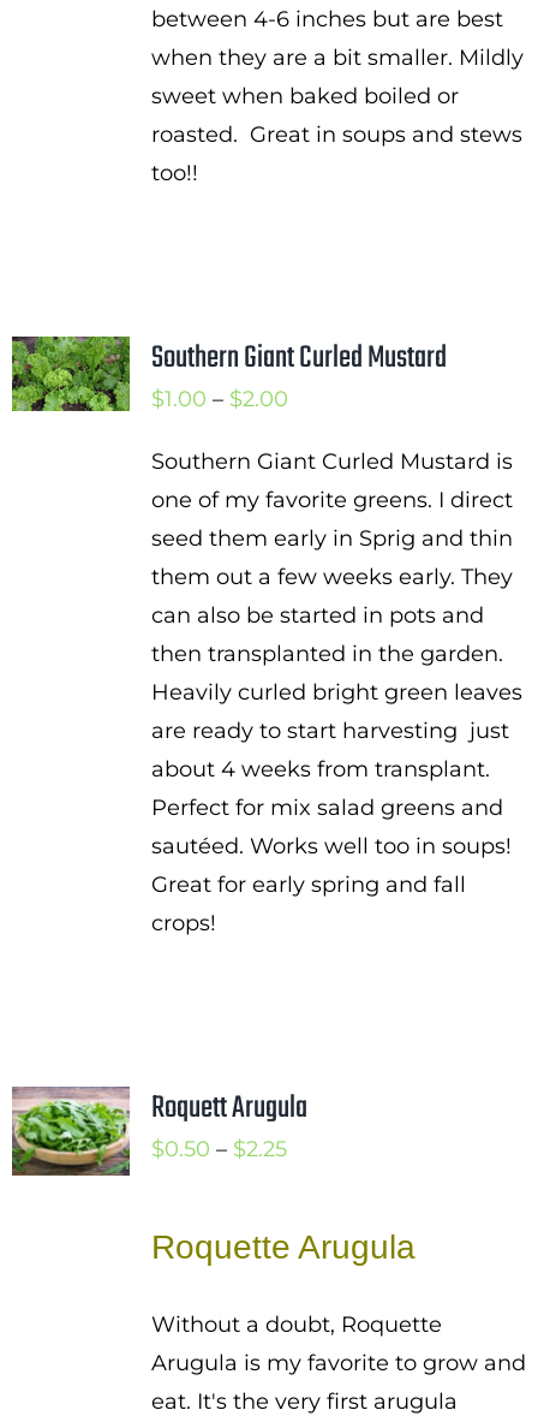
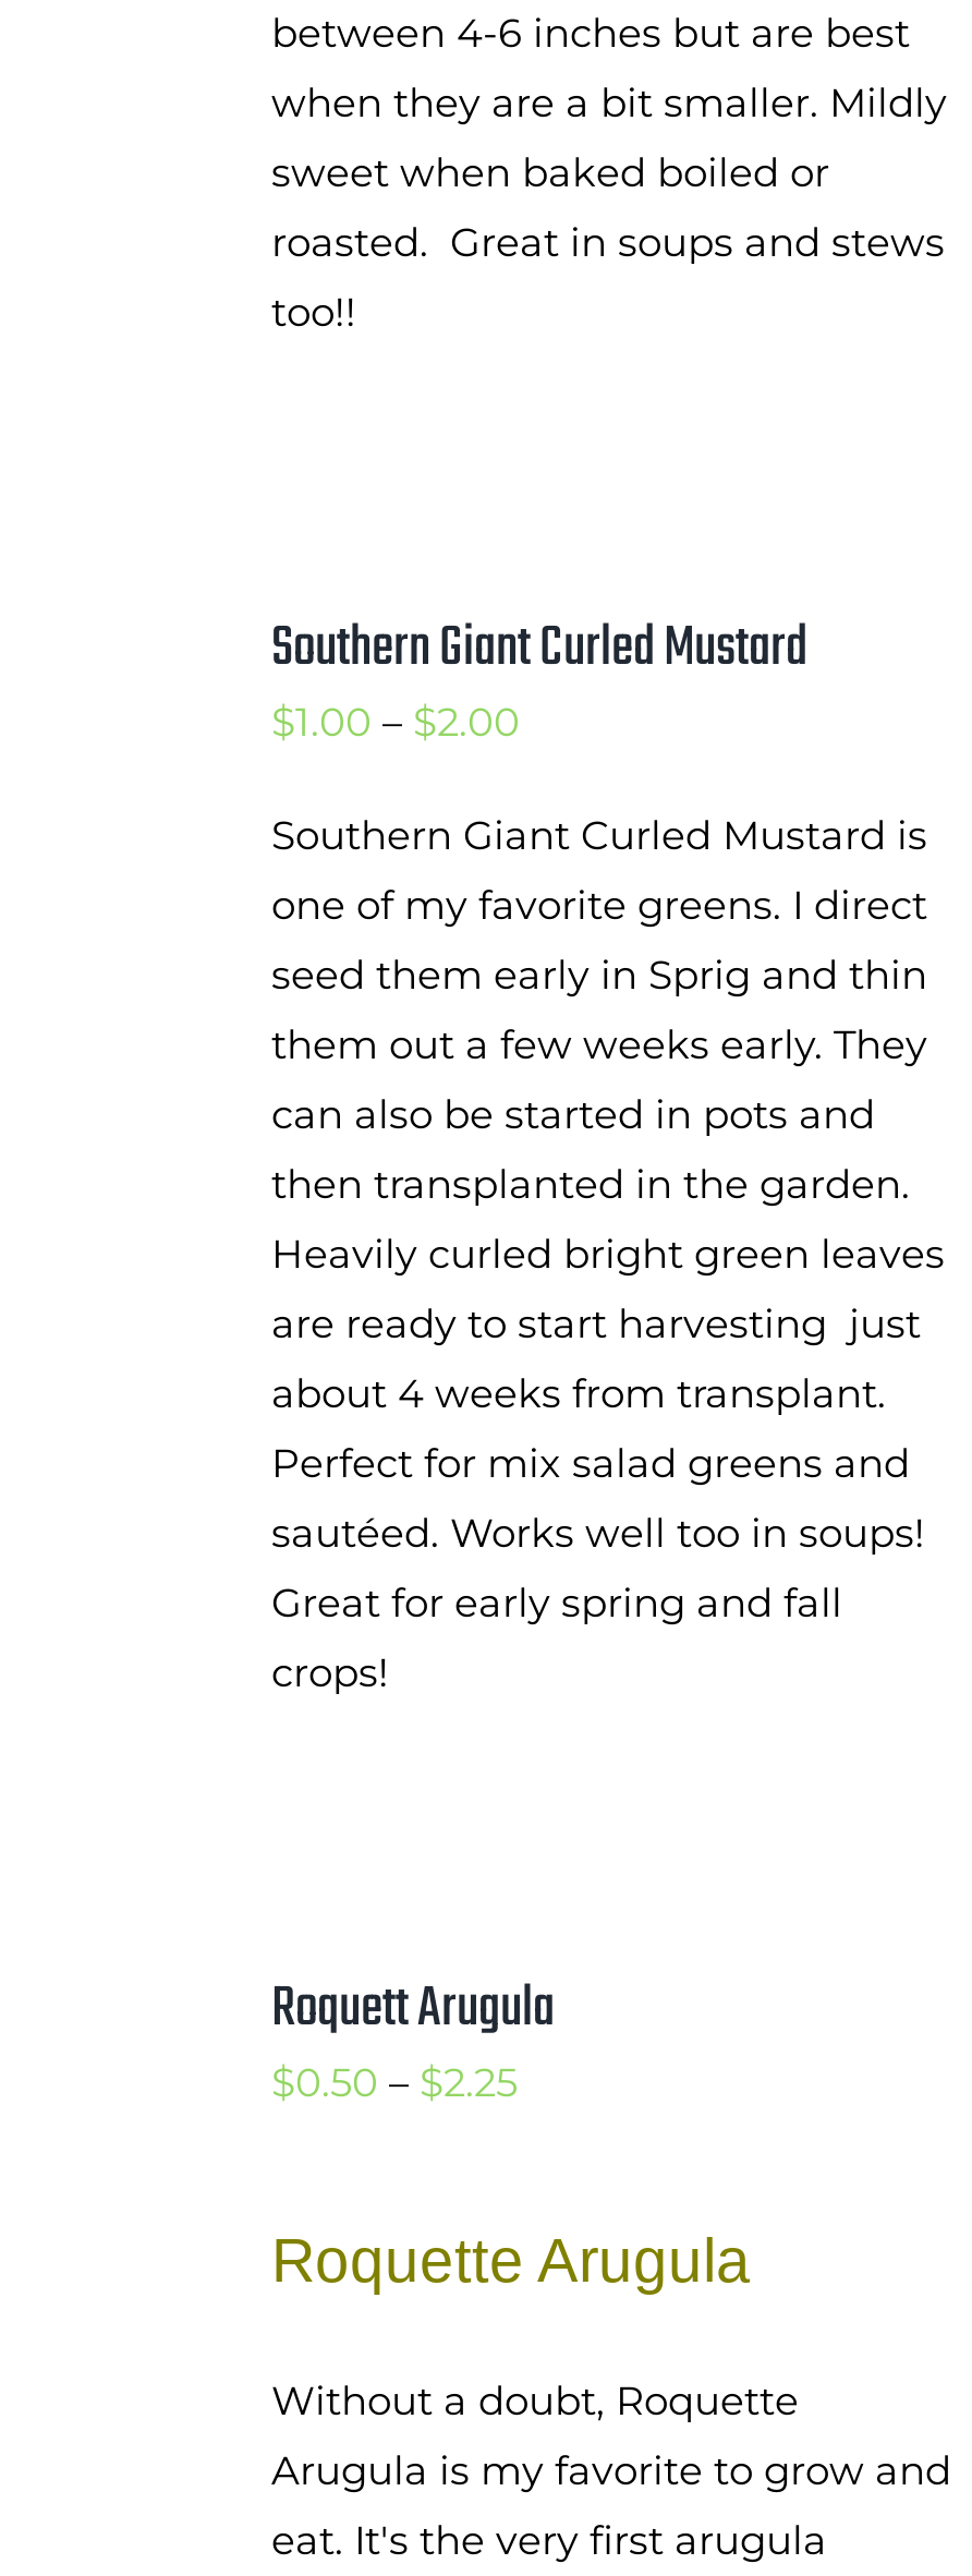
[11,335,131,412] [image] -> none
[11,1085,131,1177] [image] -> none

